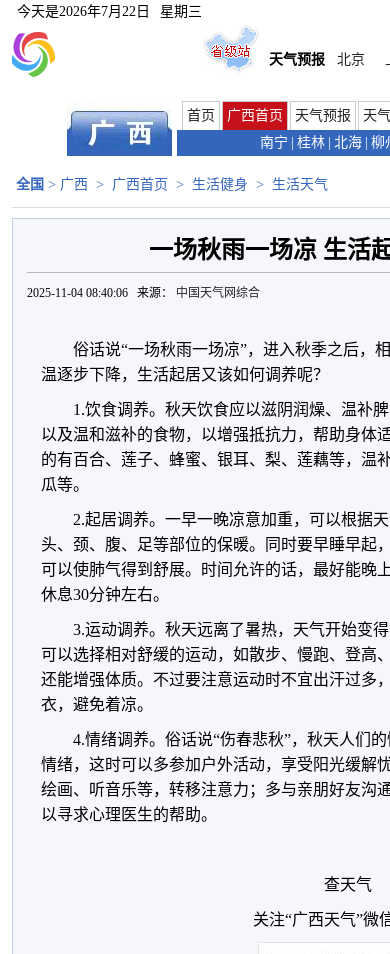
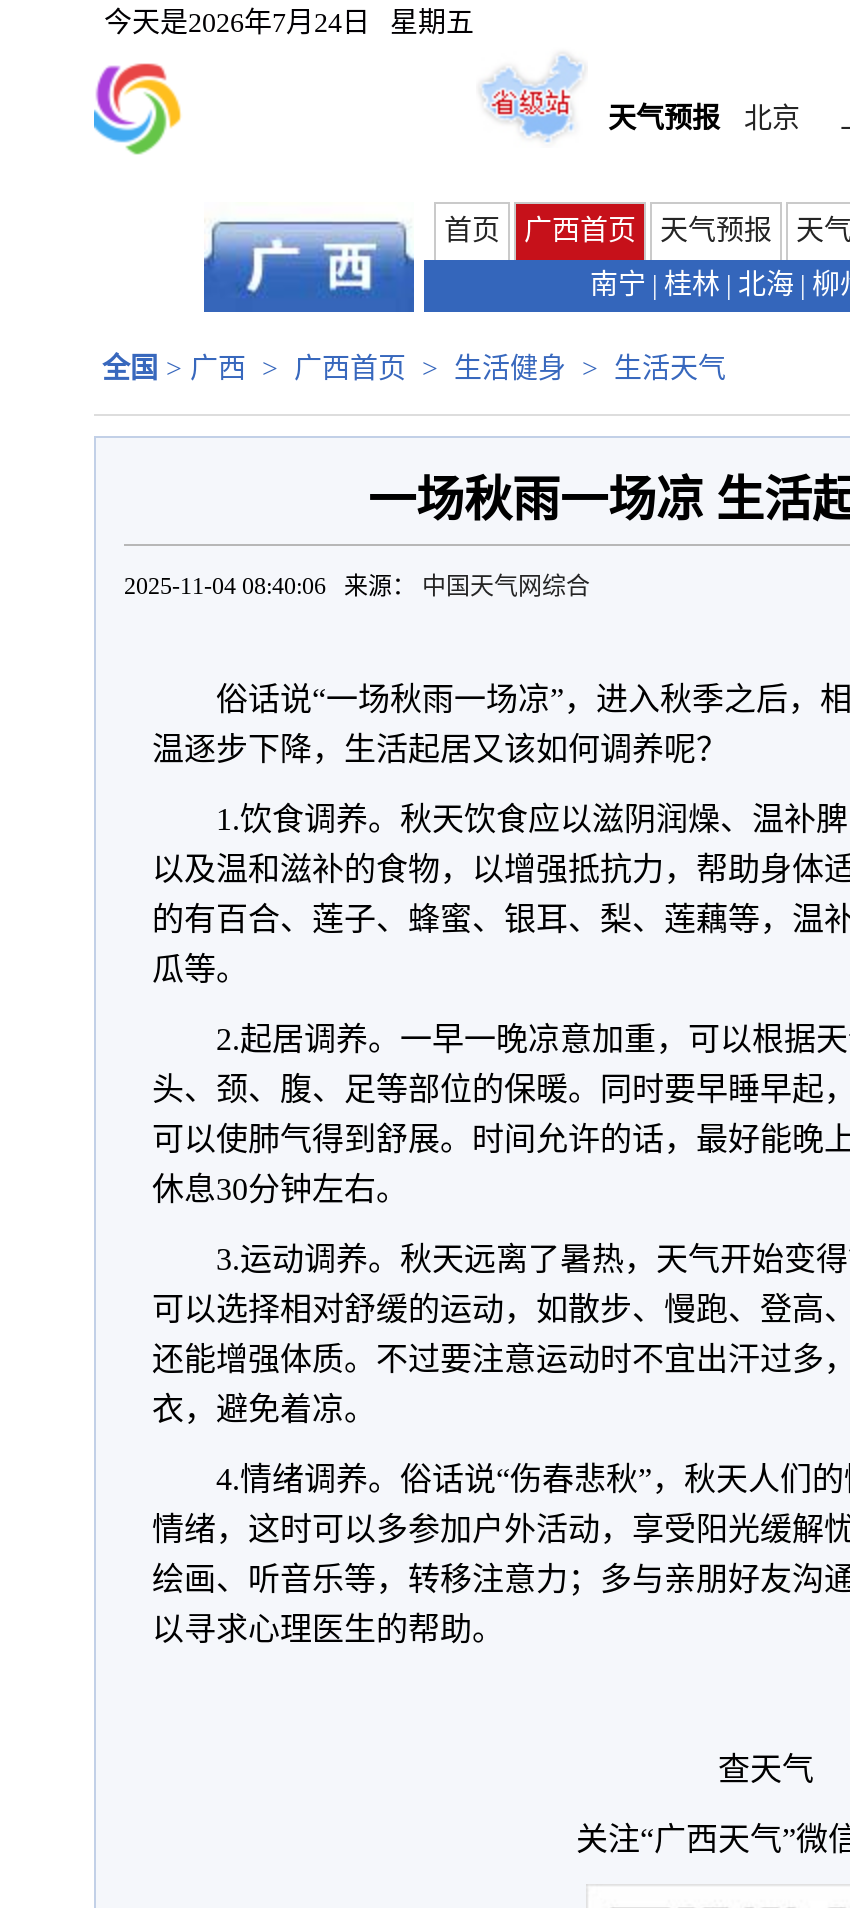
[17,4,150,19] 今天是2026年7月22日 -> [104,8,370,38] 今天是2026年7月24日
[160,4,202,19] 星期三 -> [390,8,474,38] 星期五

